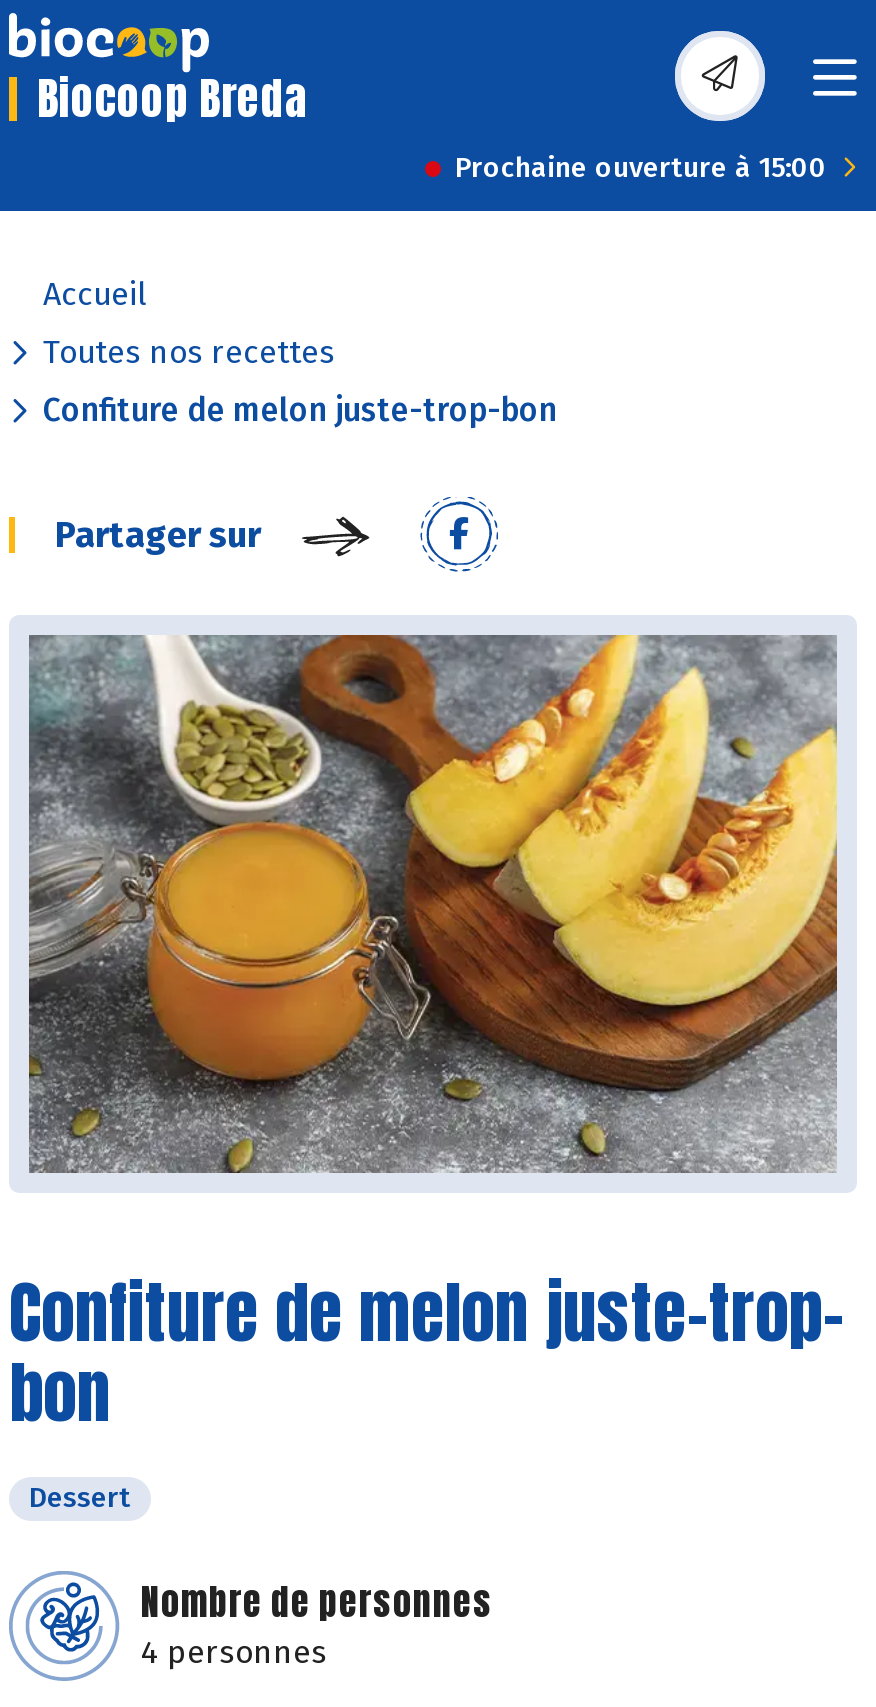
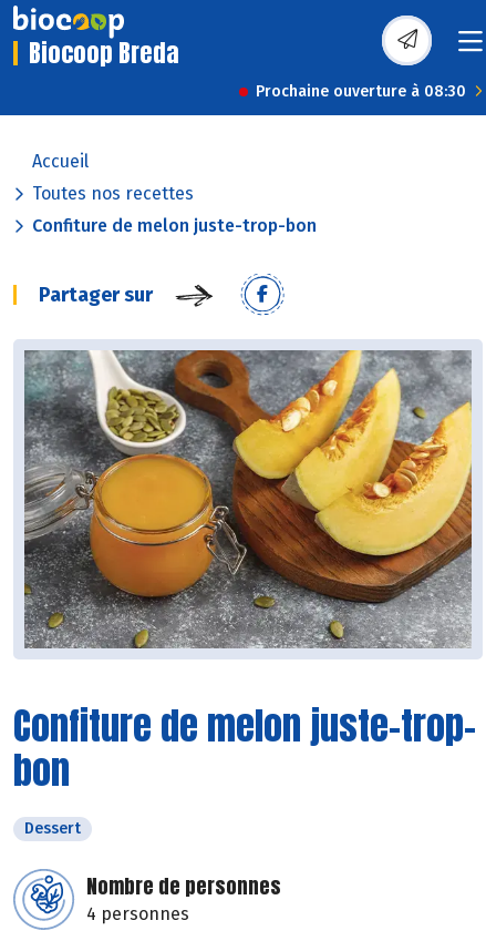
[455,151,827,185] Prochaine ouverture à 15:00 -> [256,82,466,101] Prochaine ouverture à 08:30

